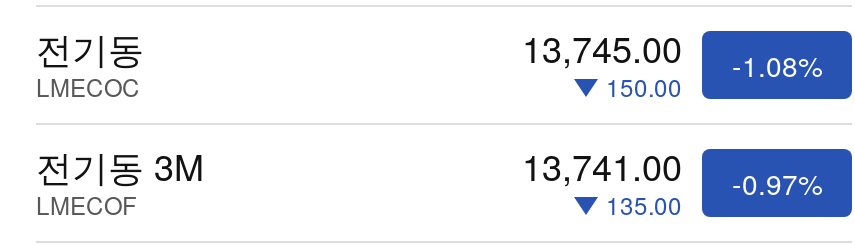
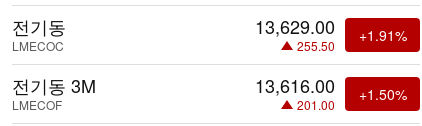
[522,21,682,73] 13,745.00 -> [255,13,335,39] 13,629.00
[732,45,822,85] -1.08% -> [358,25,406,45] +1.91%
[606,69,682,103] 150.00 -> [297,37,335,54] 255.50
[522,139,682,191] 13,741.00 -> [255,72,335,98] 13,616.00
[732,163,822,203] -0.97% -> [358,84,406,104] +1.50%
[606,187,682,221] 135.00 -> [297,96,335,113] 201.00

